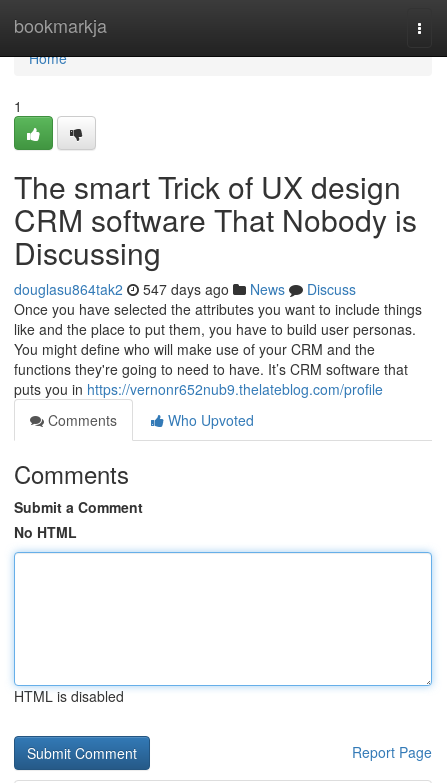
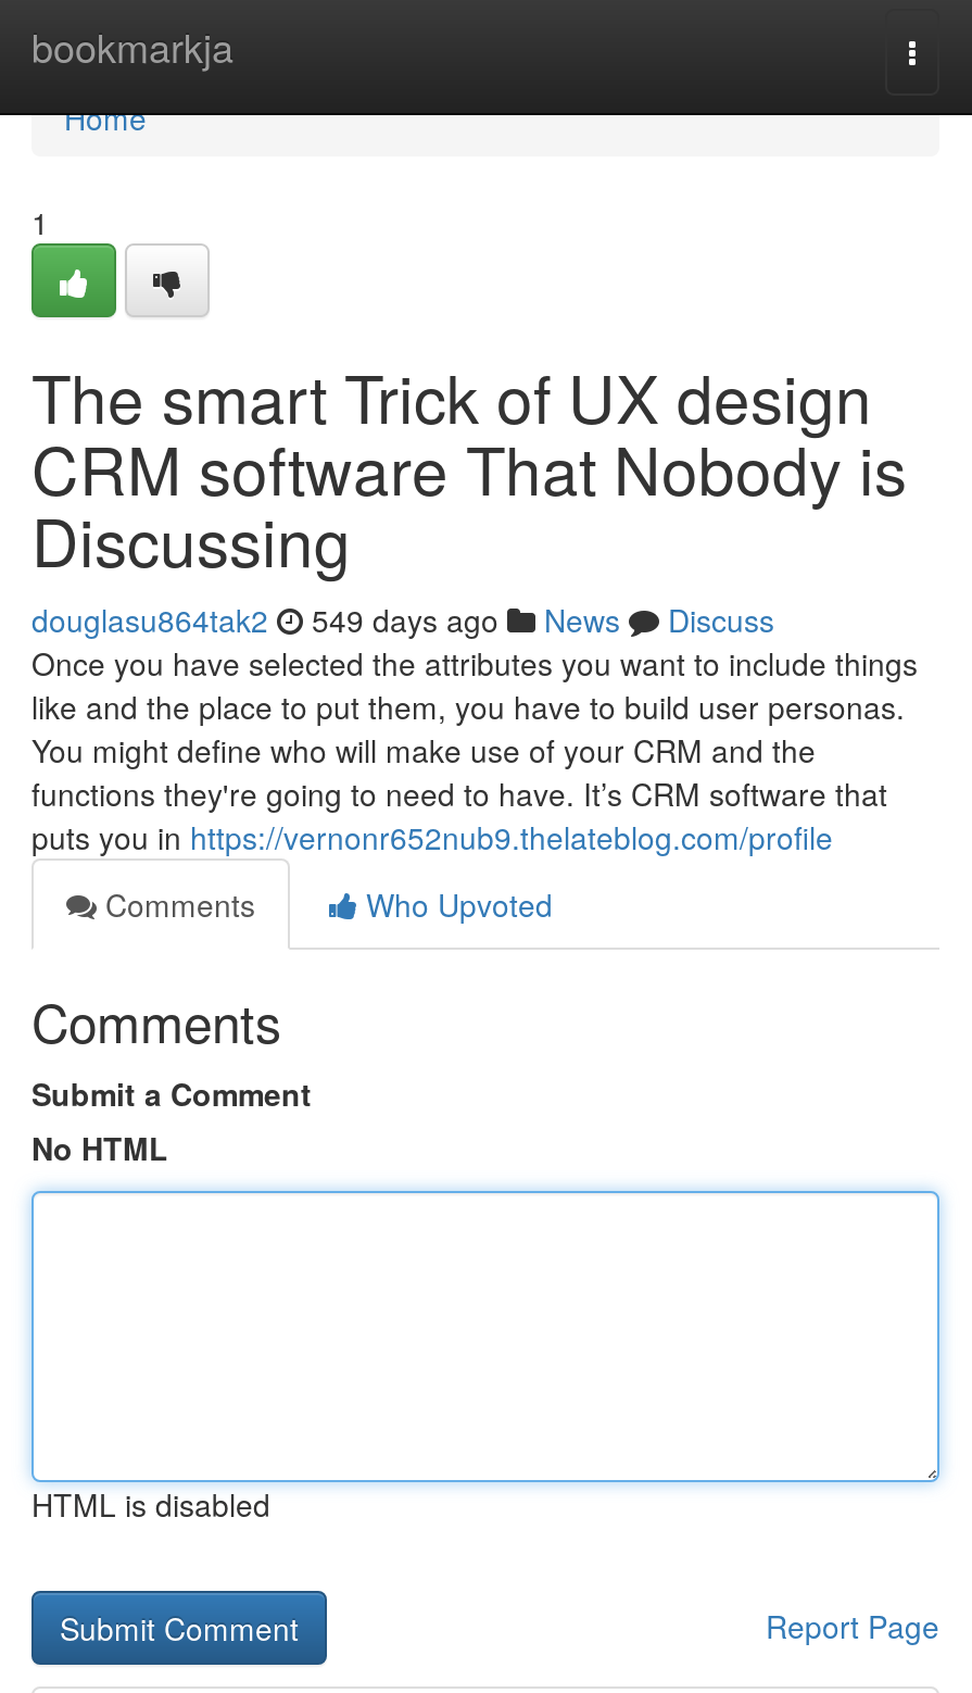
[14,279,356,299] douglasu864tak2 547 days ago News Discuss -> [31,598,774,641] douglasu864tak2 549 days ago News Discuss

